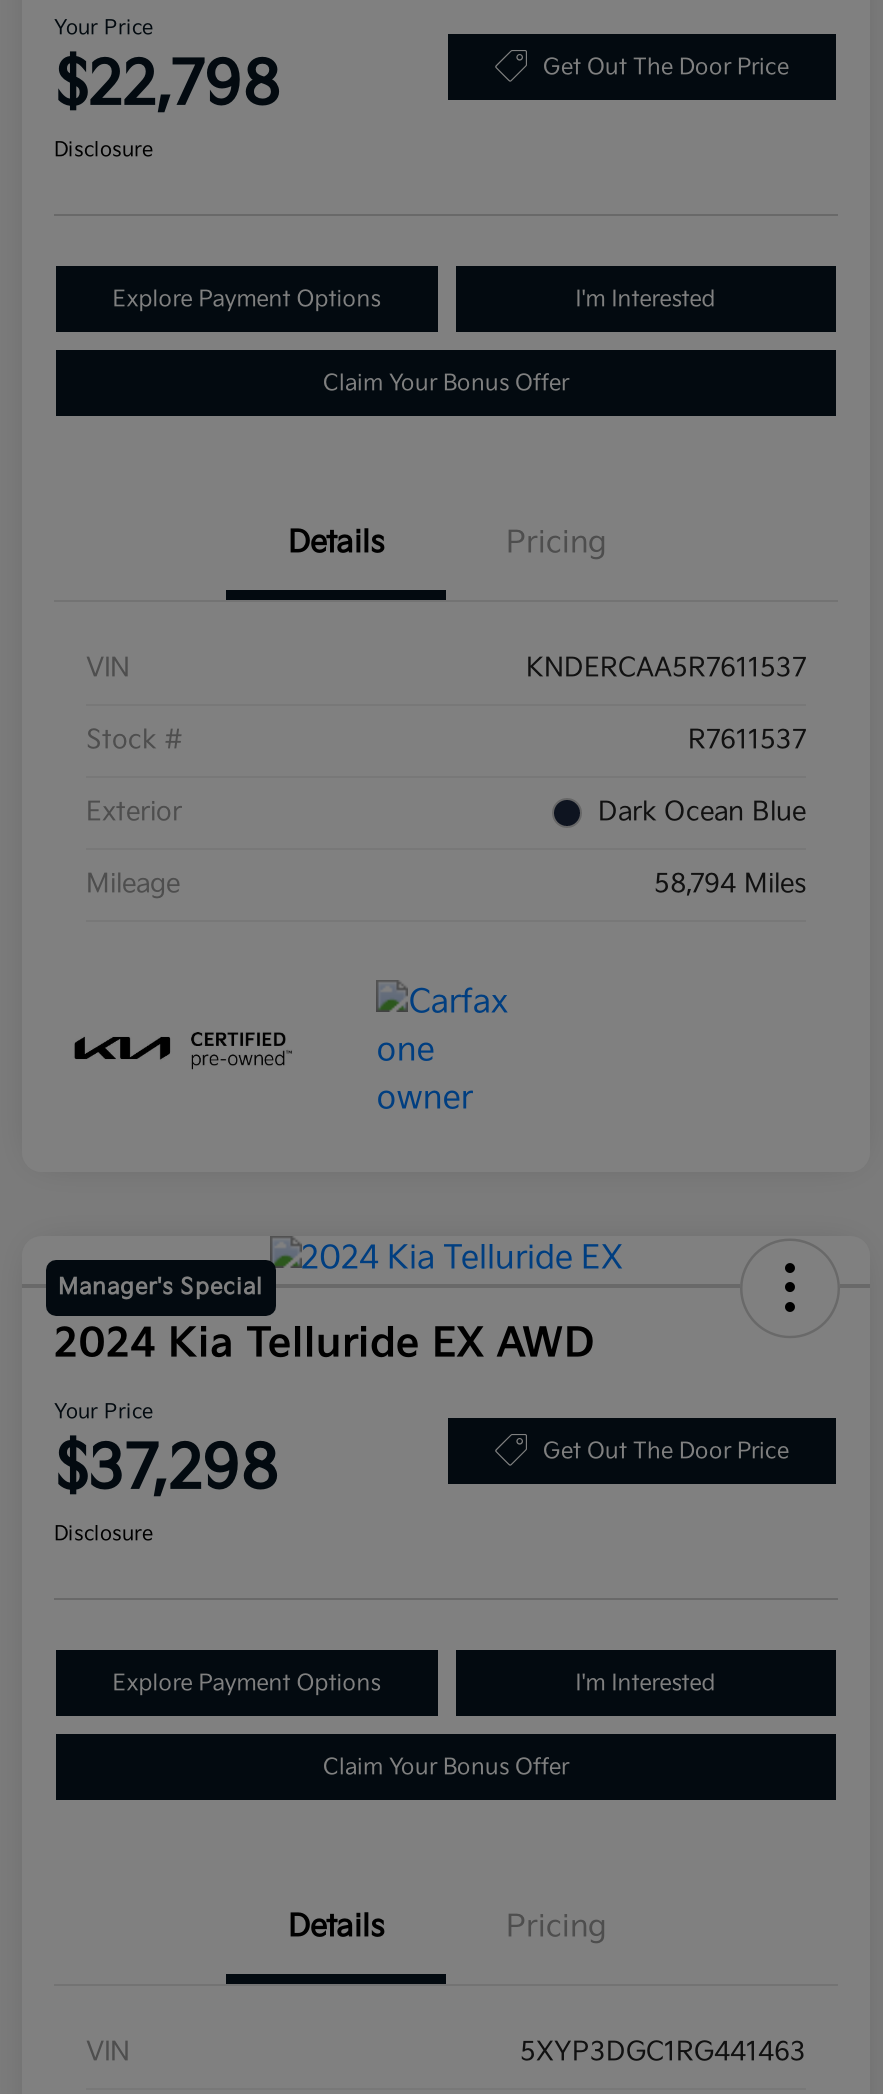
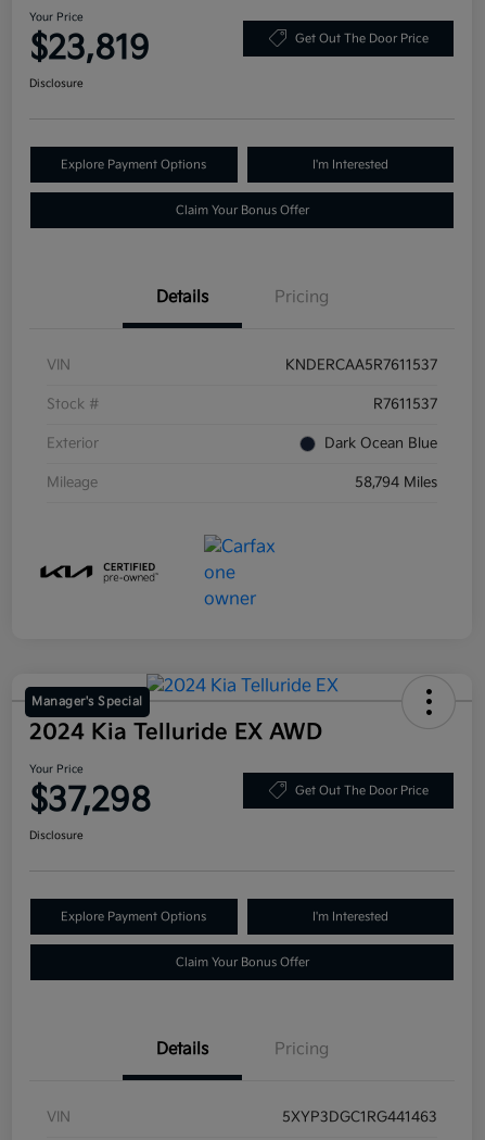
[54,50,280,122] $22,798 -> [29,30,150,69] $23,819

